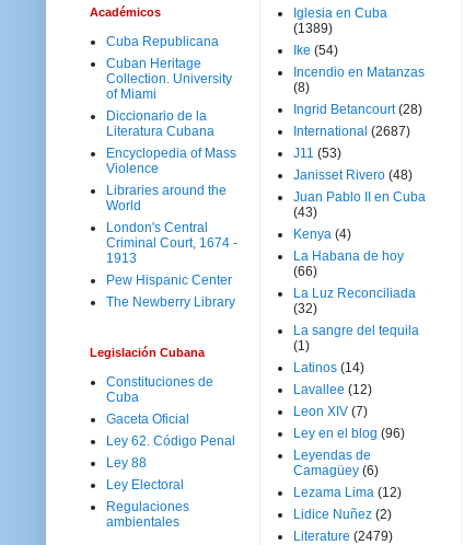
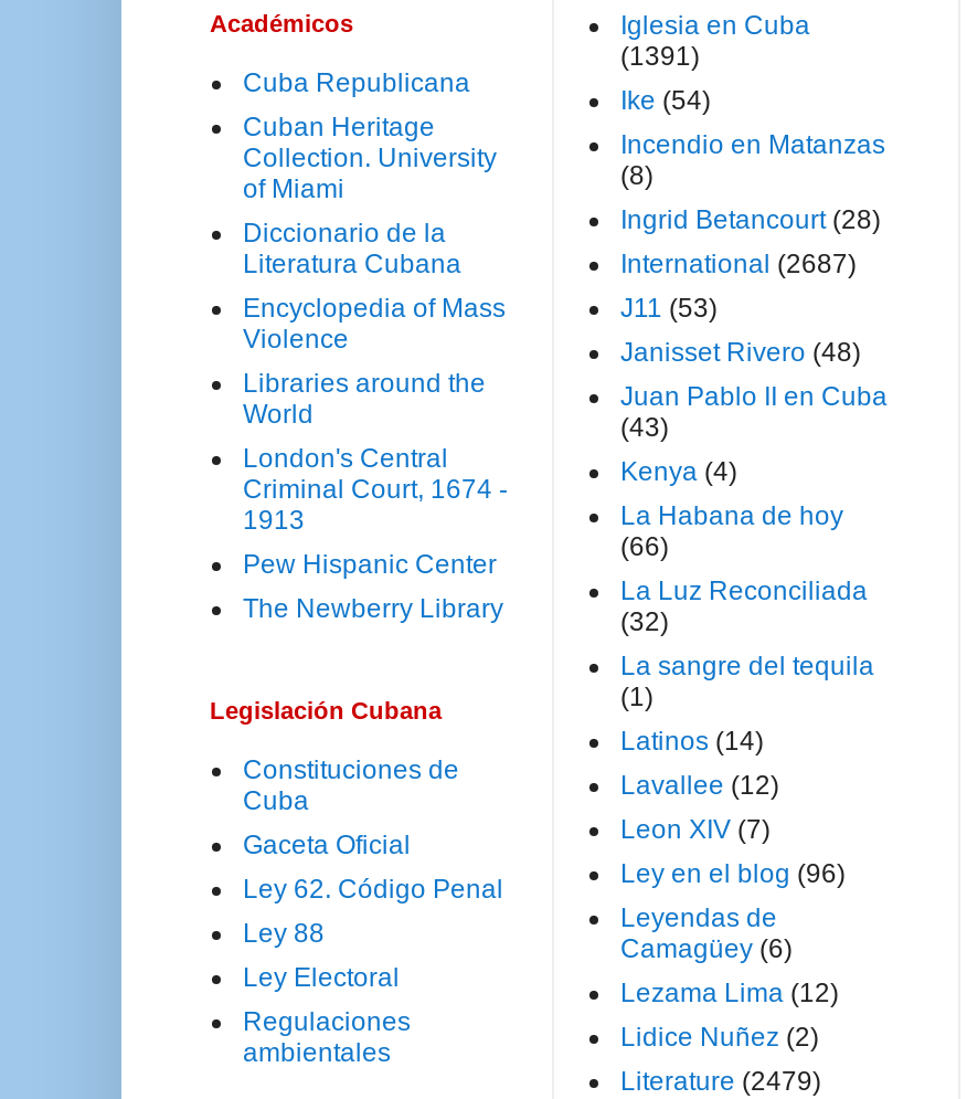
[293,21,333,36] (1389) -> [620,41,700,72] (1391)

